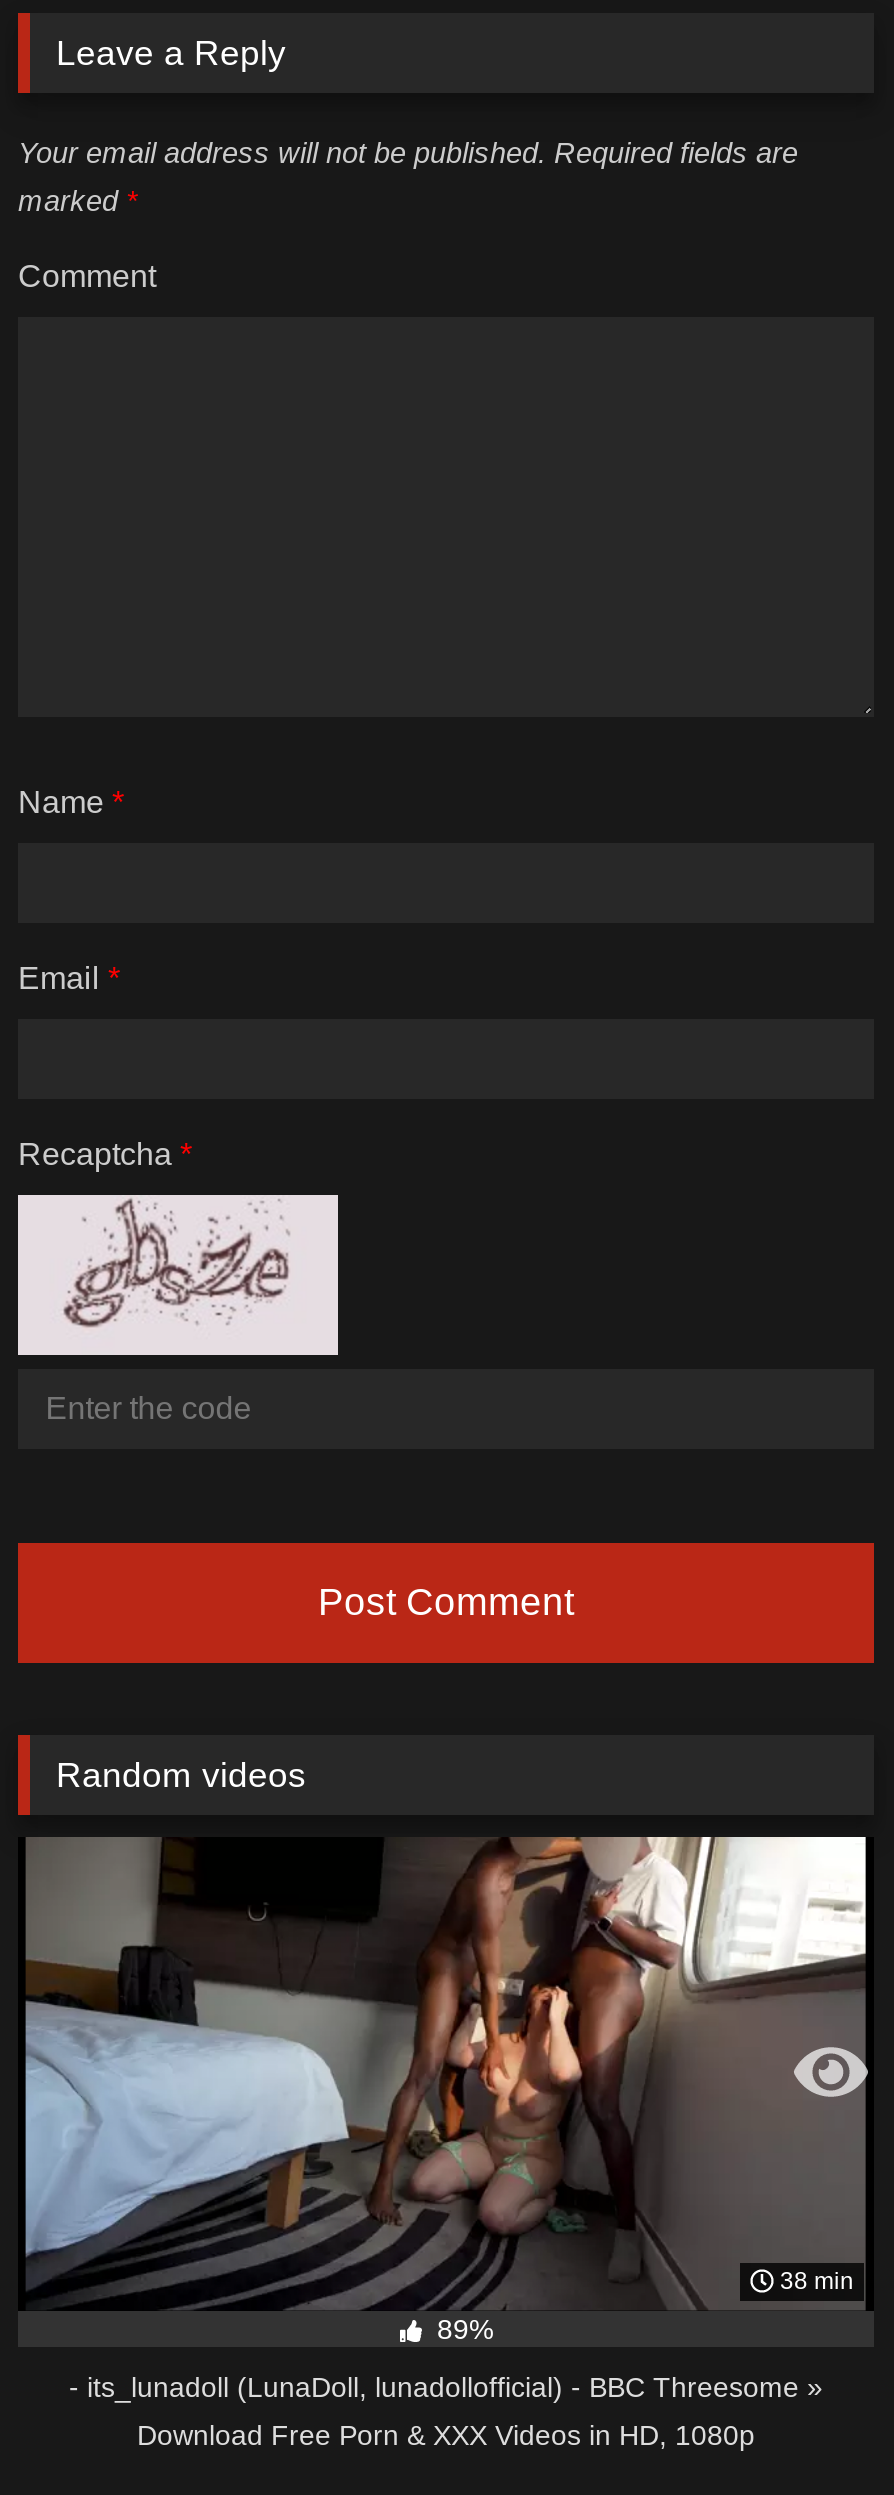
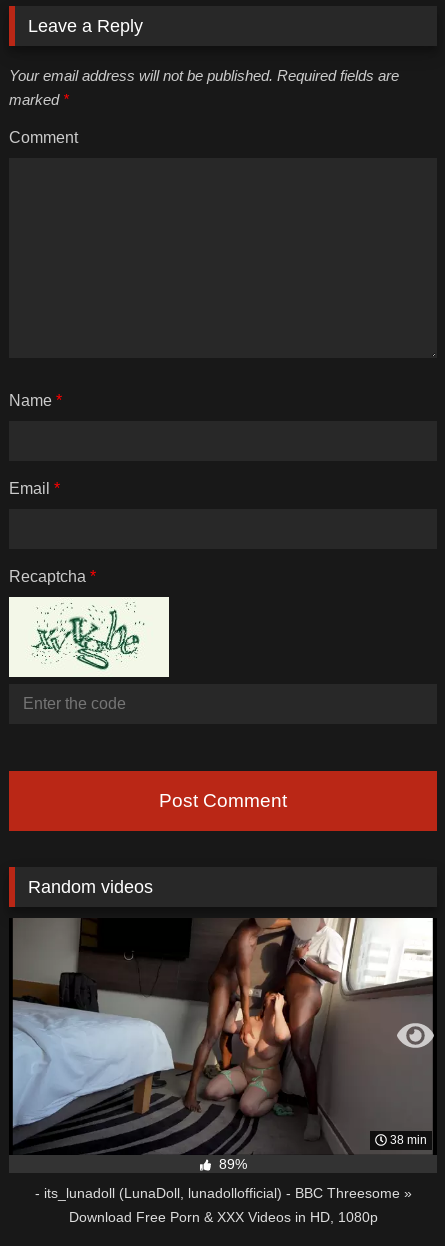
[62,1197,292,1339] [image] -> [32,598,146,670] [image]

